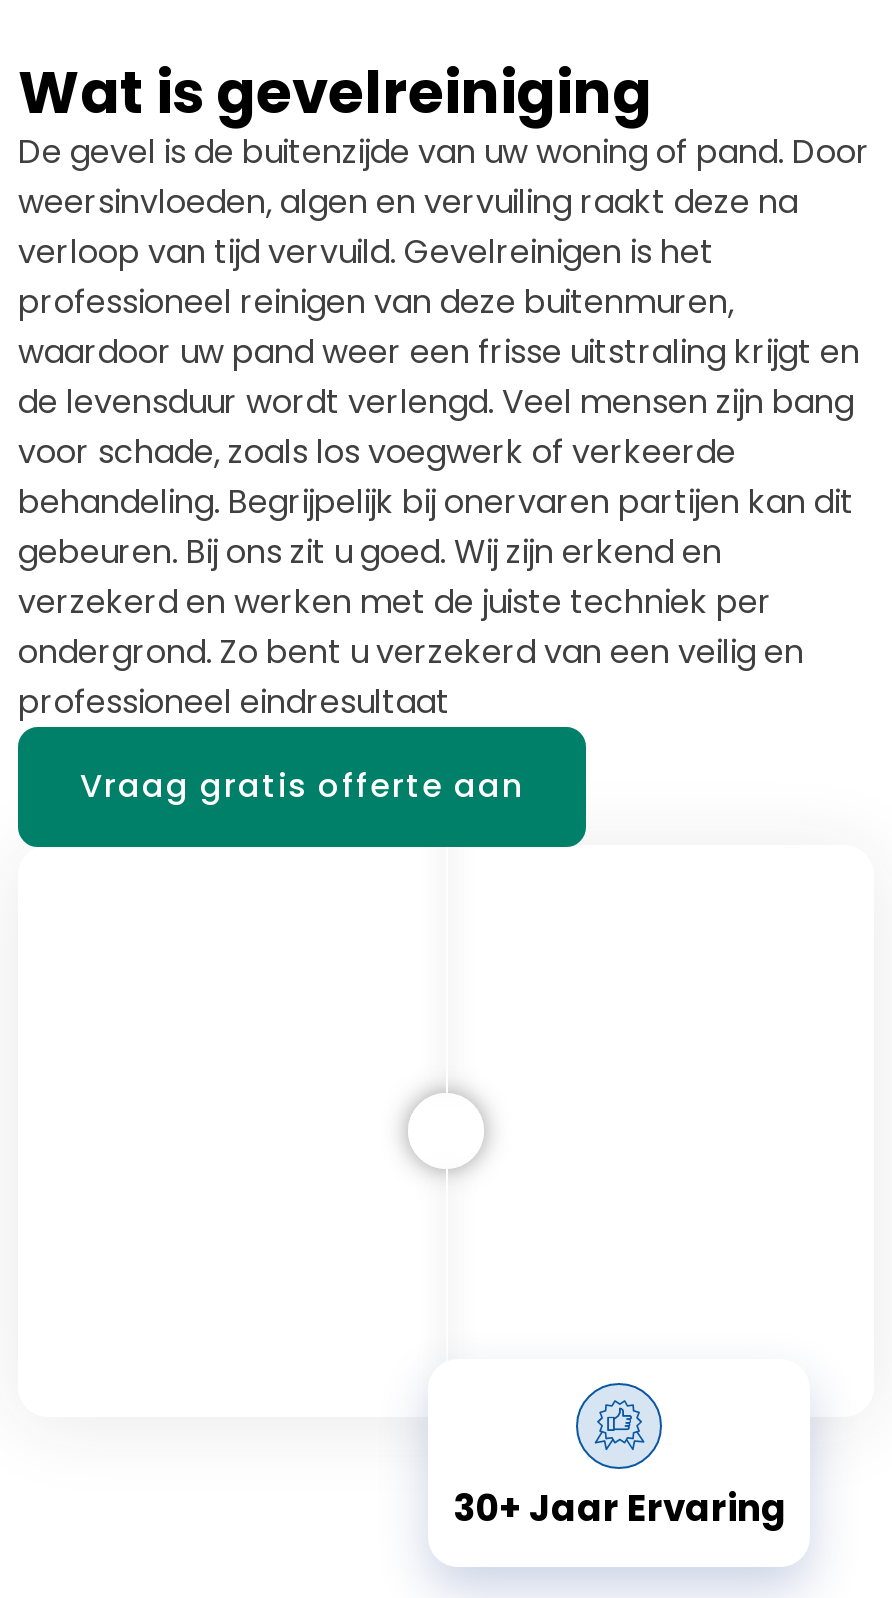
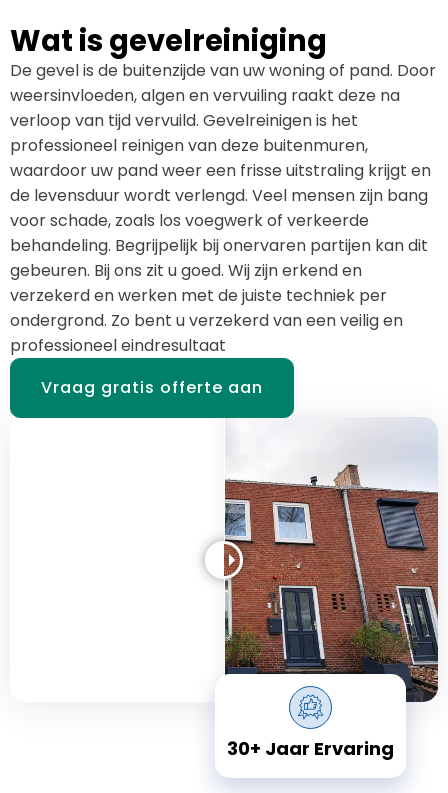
none -> [223,417,439,703] [image]

